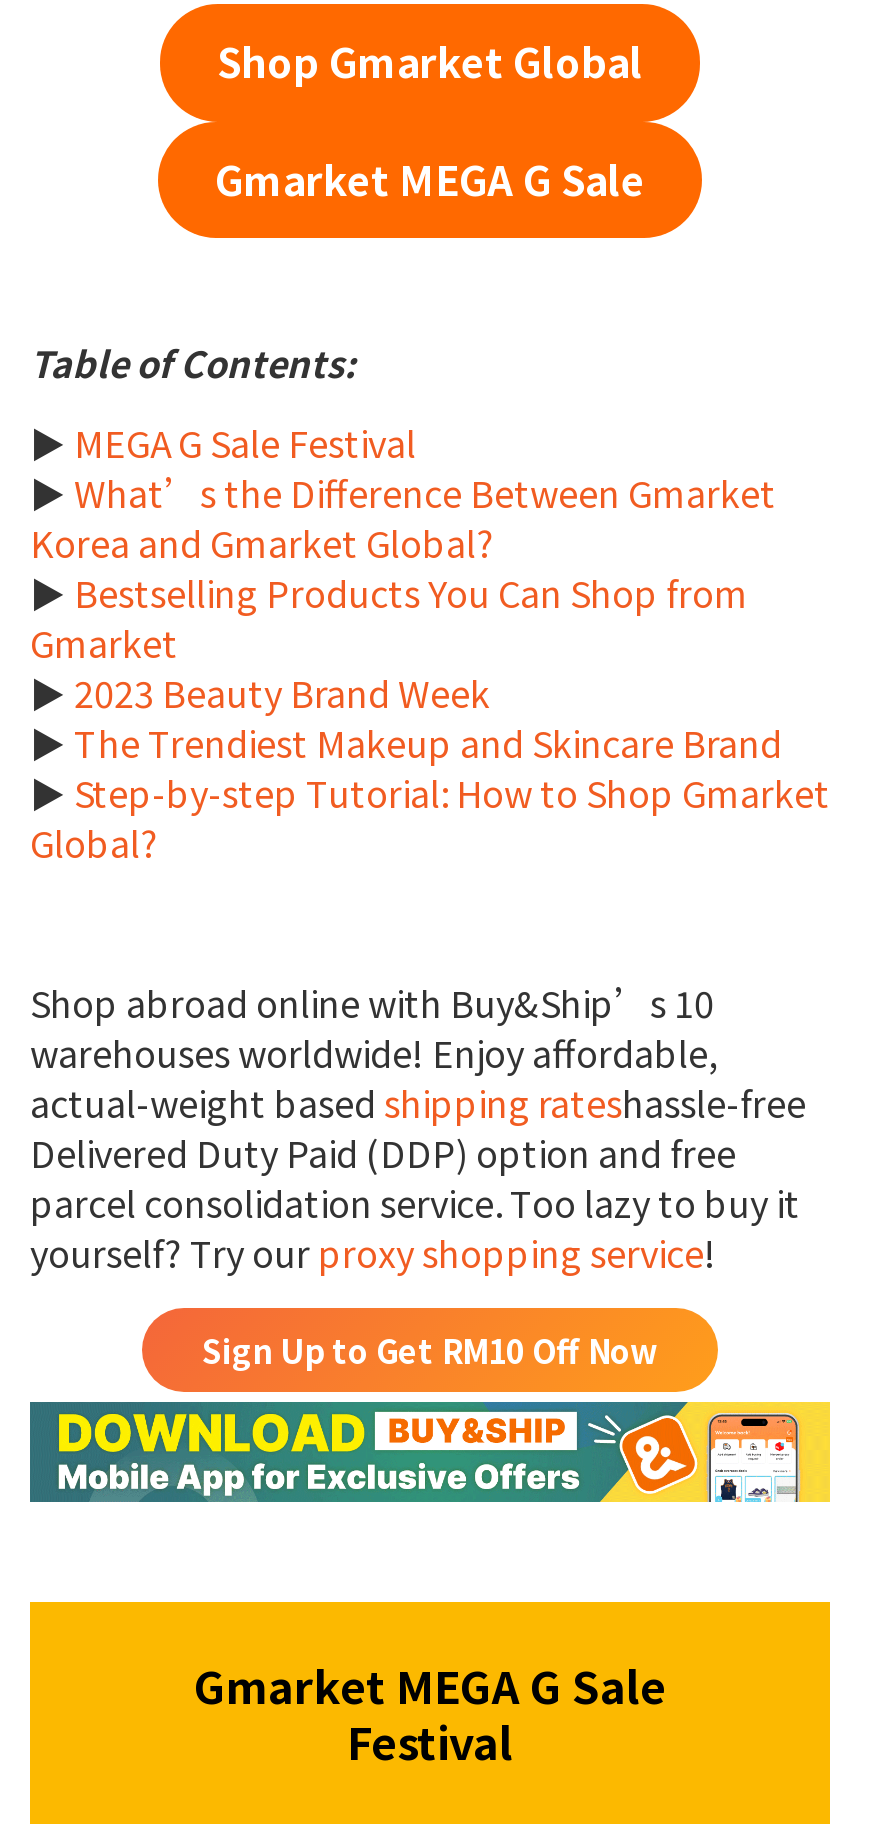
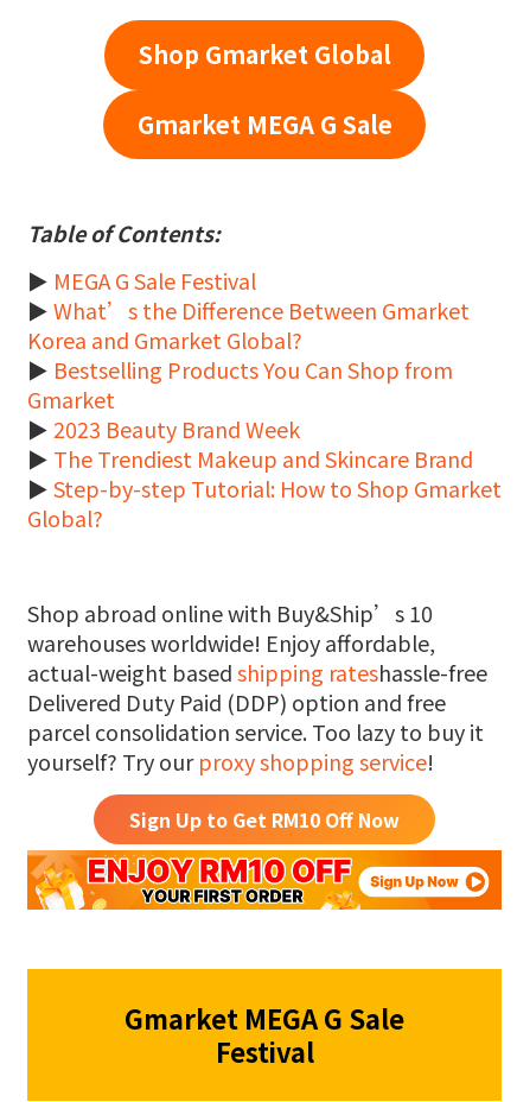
[28,1400,832,1504] [image] -> [26,849,503,911] [image]

